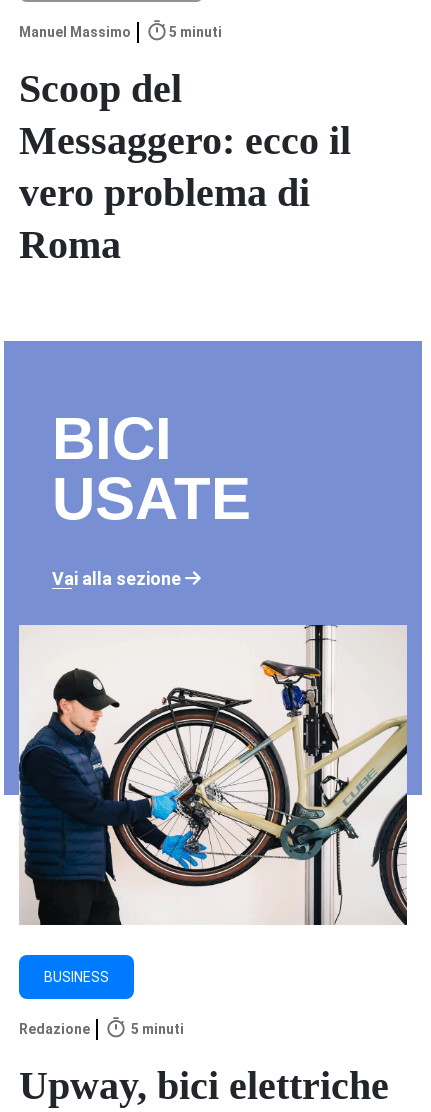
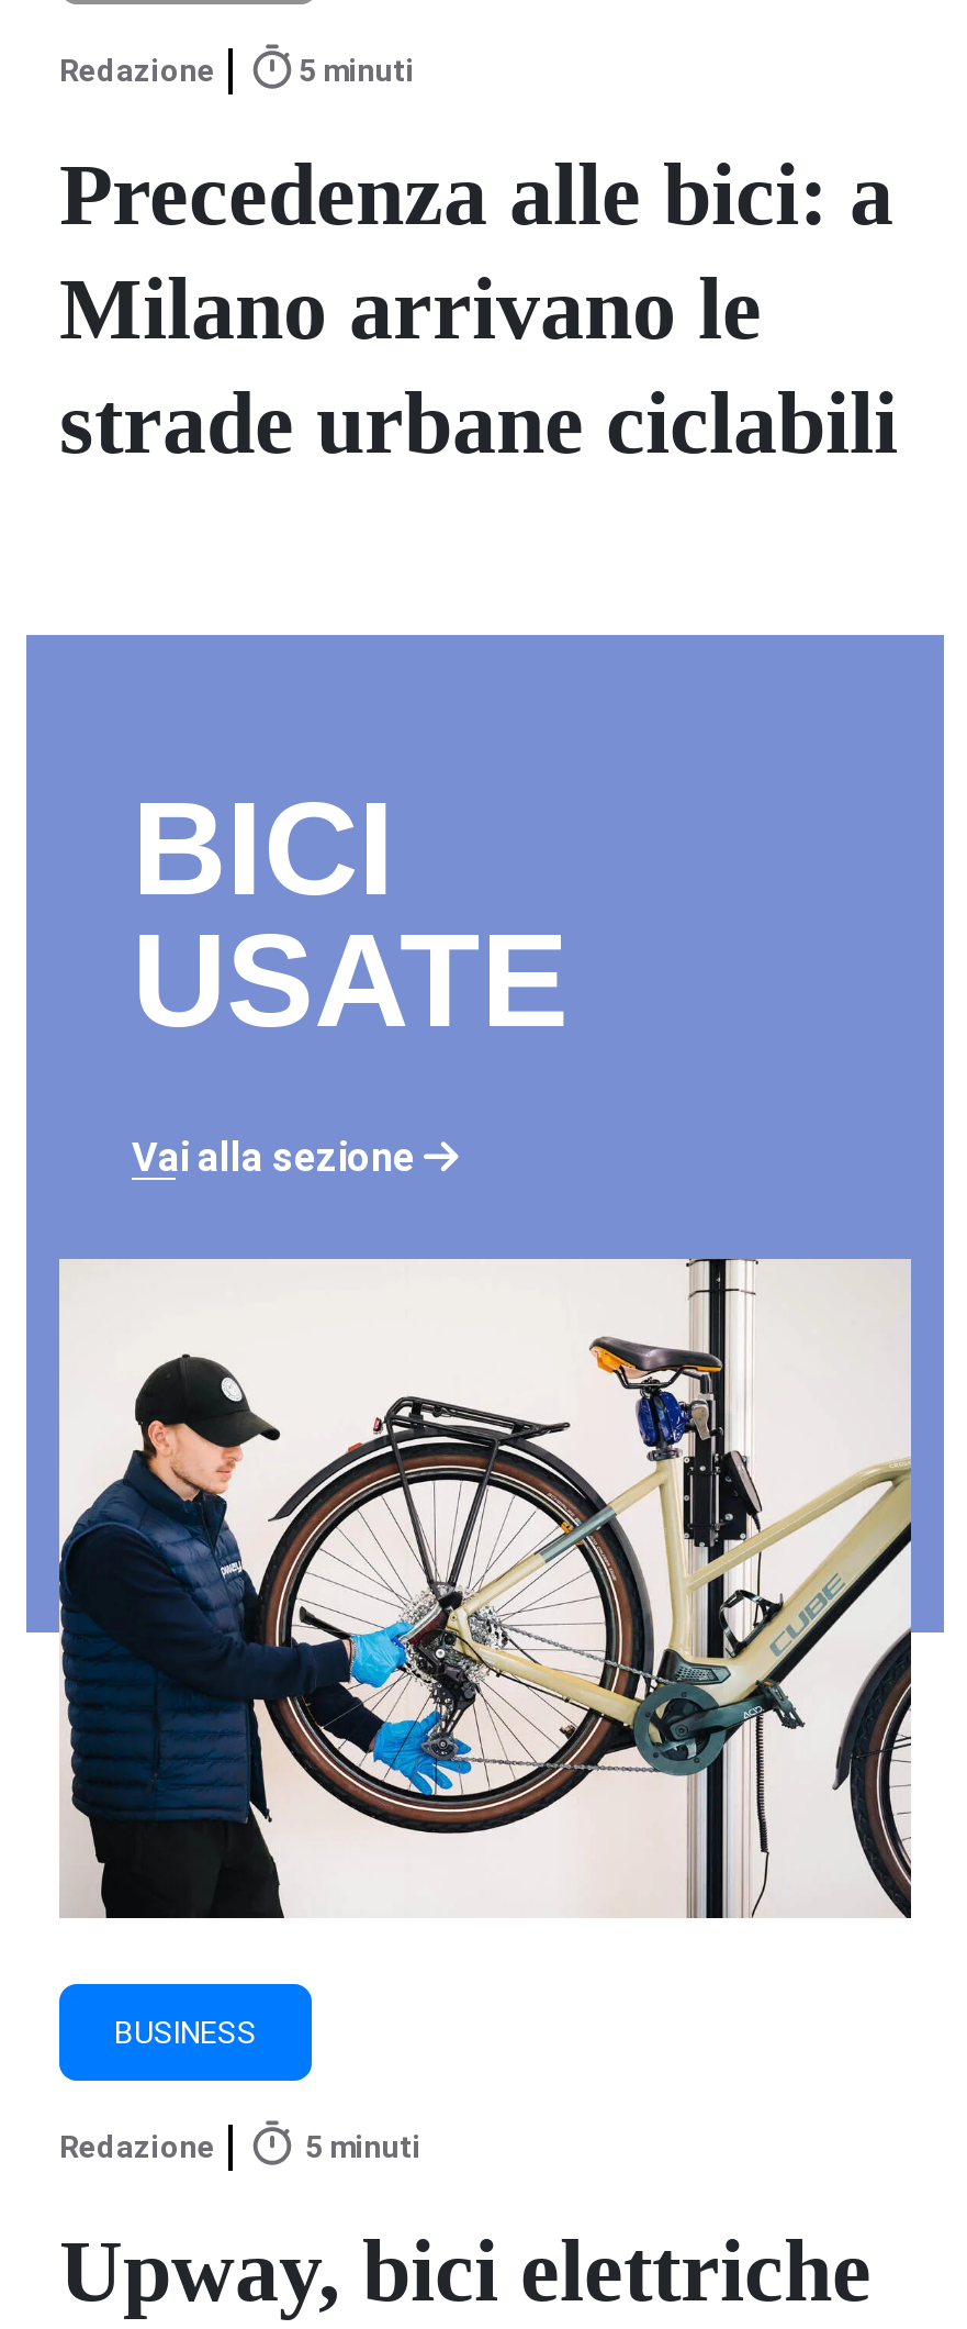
[19,24,131,40] Manuel Massimo -> [59,53,215,88] Redazione
[19,66,351,267] Scoop del | Messaggero: ecco il | vero problema di | Roma -> [59,145,898,473] Precedenza alle bici: a | Milano arrivano le | strade urbane ciclabili

